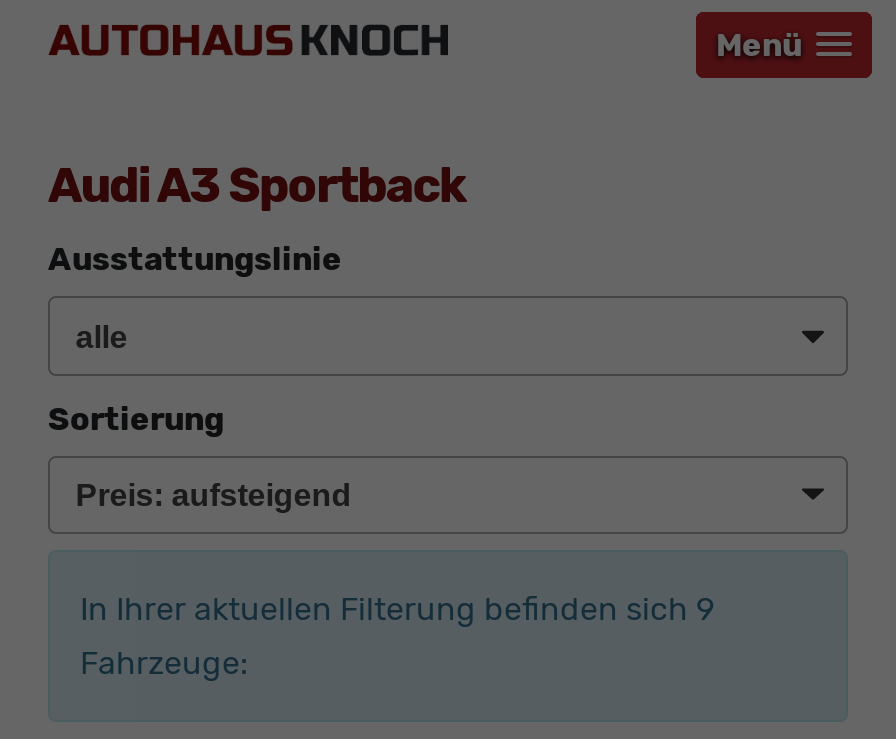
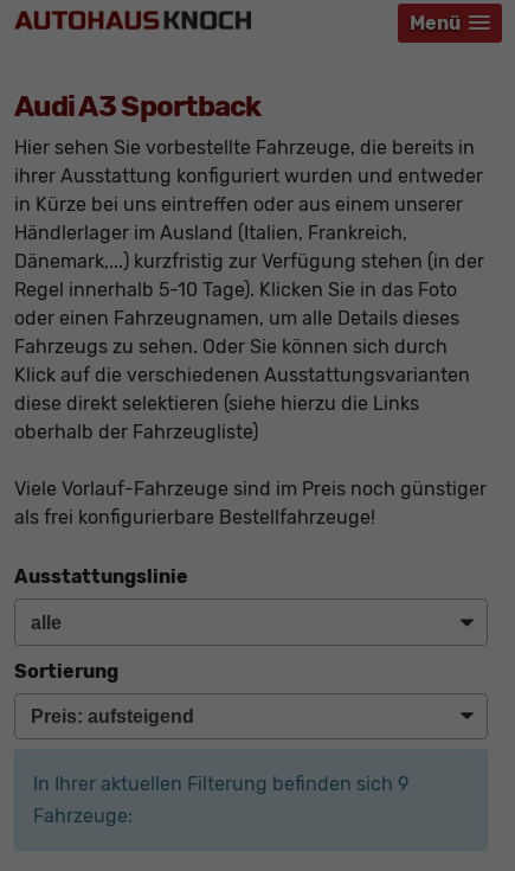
none -> [14,136,487,529] Hier sehen Sie vorbestellte Fahrzeuge, die bereits in | ihrer Ausstattung konfiguriert wurden und entweder | in Kürze bei uns eintreffen oder aus einem unserer | Händlerlager im Ausland (Italien, Frankreich, | Dänemark,...) kurzfristig zur Verfügung stehen (in der | Regel innerhalb 5-10 Tage). Klicken Sie in das Foto | oder einen Fahrzeugnamen, um alle Details dieses | Fahrzeugs zu sehen. Oder Sie können sich durch | Klick auf die verschiedenen Ausstattungsvarianten | diese direkt selektieren (siehe hierzu die Links | oberhalb der Fahrzeugliste) | Viele Vorlauf-Fahrzeuge sind im Preis noch günstiger | als frei konfigurierbare Bestellfahrzeuge!

